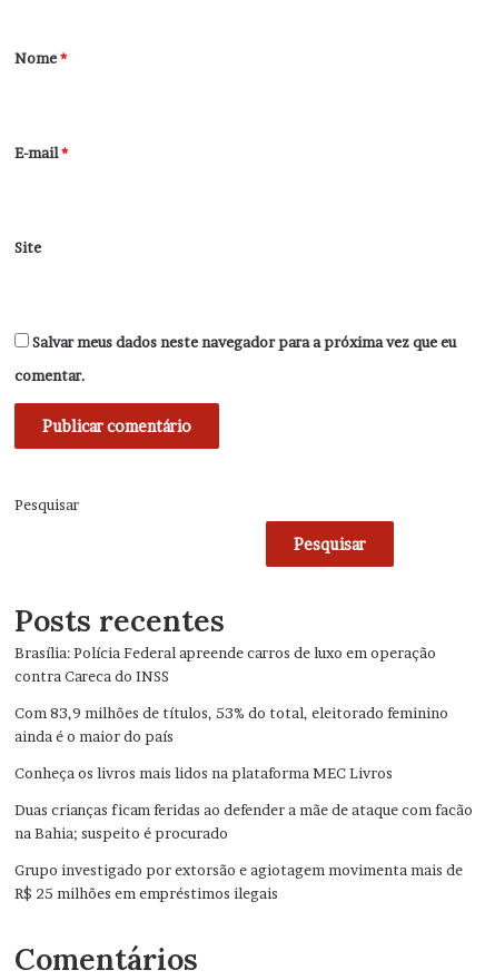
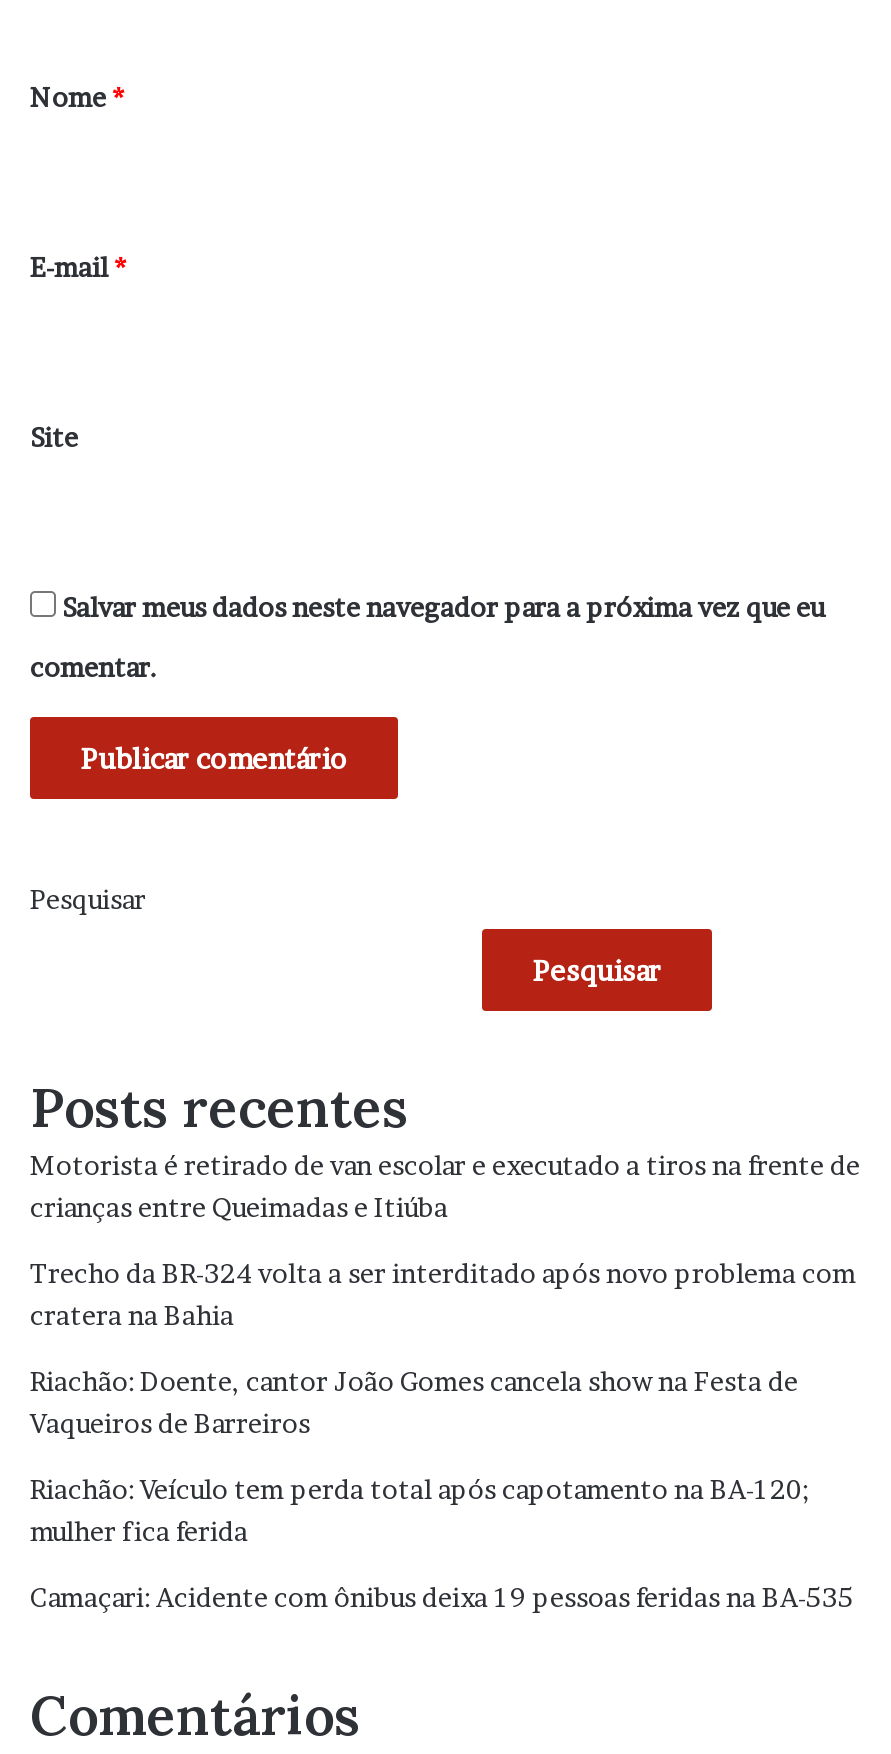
[14,643,436,685] Brasília: Polícia Federal apreende carros de luxo em operação | contra Careca do INSS -> [30,1150,860,1224] Motorista é retirado de van escolar e executado a tiros na frente de | crianças entre Queimadas e Itiúba
[14,704,448,745] Com 83,9 milhões de títulos, 53% do total, eleitorado feminino | ainda é o maior do país -> [30,1258,856,1332] Trecho da BR-324 volta a ser interditado após novo problema com | cratera na Bahia
[14,764,393,782] Conheça os livros mais lidos na plataforma MEC Livros -> [30,1366,798,1440] Riachão: Doente, cantor João Gomes cancela show na Festa de | Vaqueiros de Barreiros
[14,800,473,842] Duas crianças ficam feridas ao defender a mãe de ataque com facão | na Bahia; suspeito é procurado -> [30,1474,810,1548] Riachão: Veículo tem perda total após capotamento na BA-120; | mulher fica ferida
[14,861,463,902] Grupo investigado por extorsão e agiotagem movimenta mais de | R$ 25 milhões em empréstimos ilegais -> [30,1582,854,1614] Camaçari: Acidente com ônibus deixa 19 pessoas feridas na BA-535

